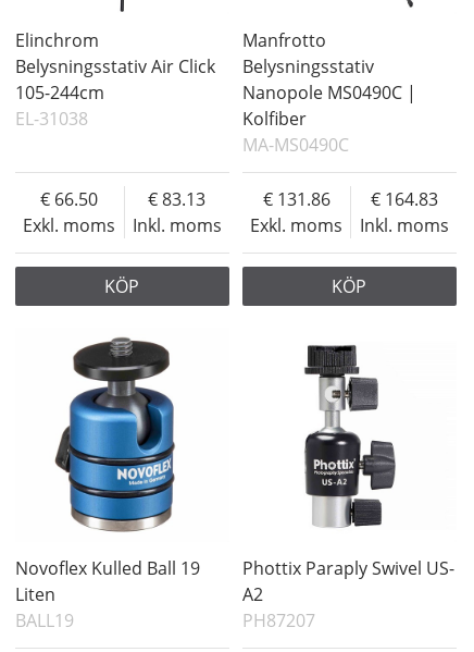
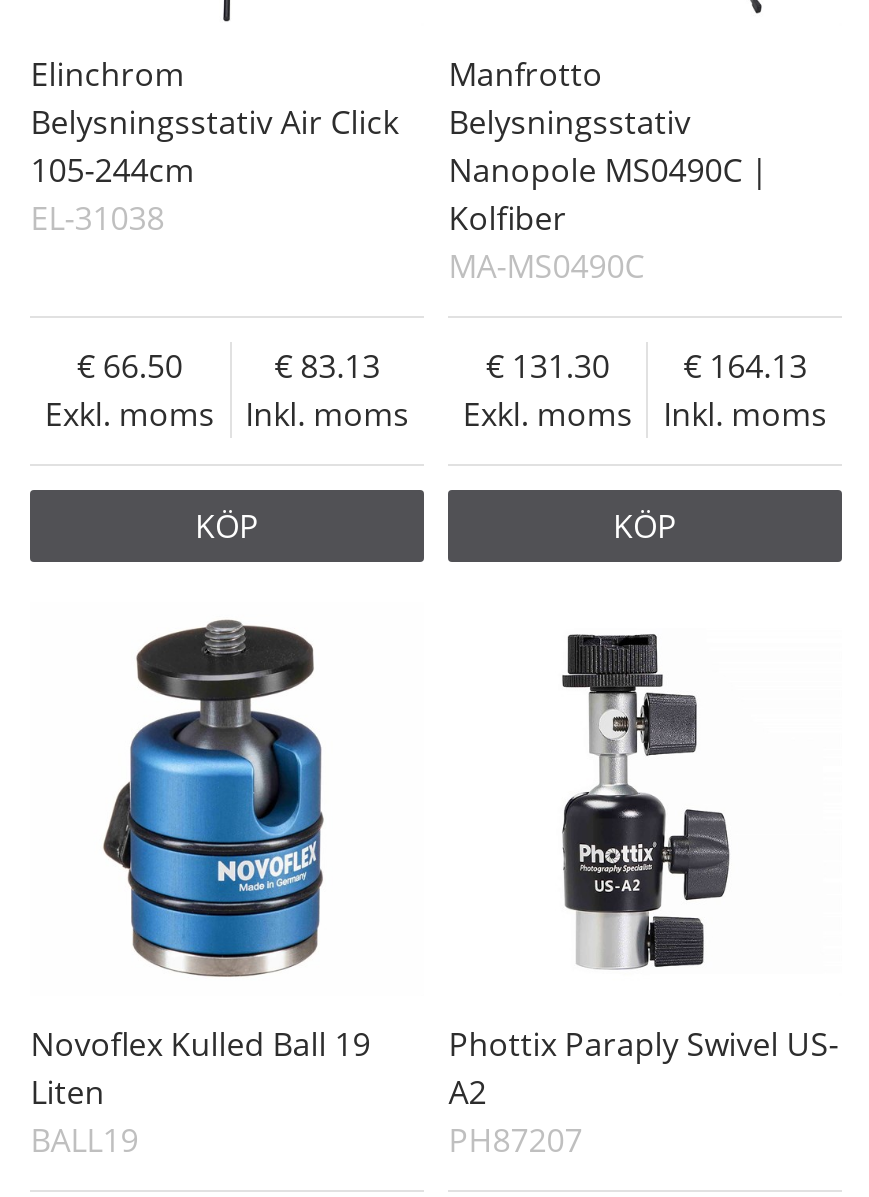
[277,188,330,212] 131.86 -> [512,345,610,389] 131.30
[384,188,438,212] 164.83 -> [709,345,807,389] 164.13

